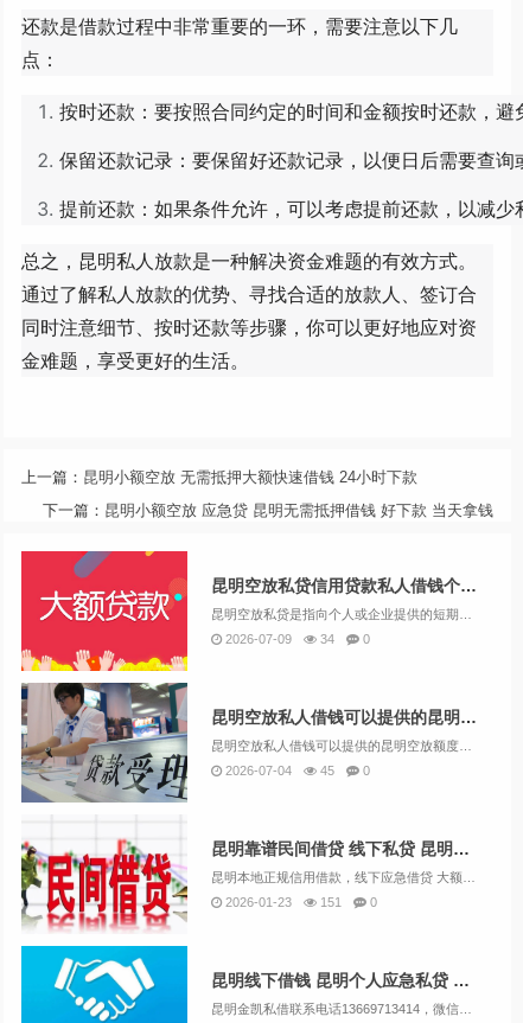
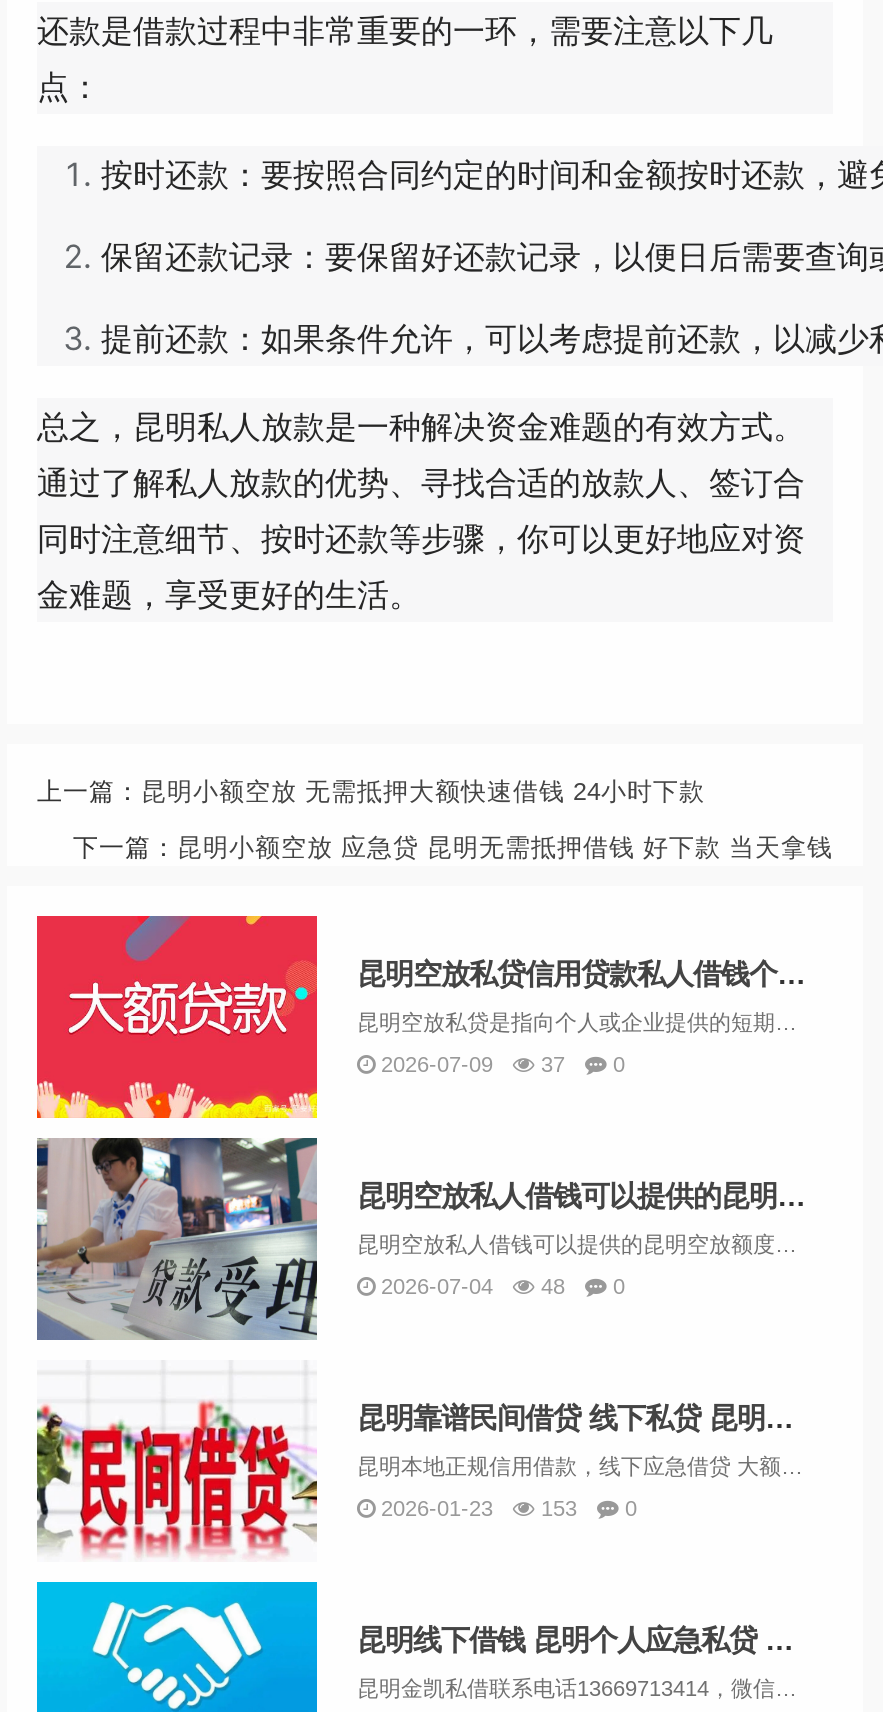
[222,632,370,646] 2026-07-09 34 0 -> [375,1052,625,1076] 2026-07-09 37 0
[222,763,370,778] 2026-07-04 45 0 -> [375,1274,625,1298] 2026-07-04 48 0
[222,895,377,909] 2026-01-23 151 0 -> [375,1495,637,1519] 2026-01-23 153 0

